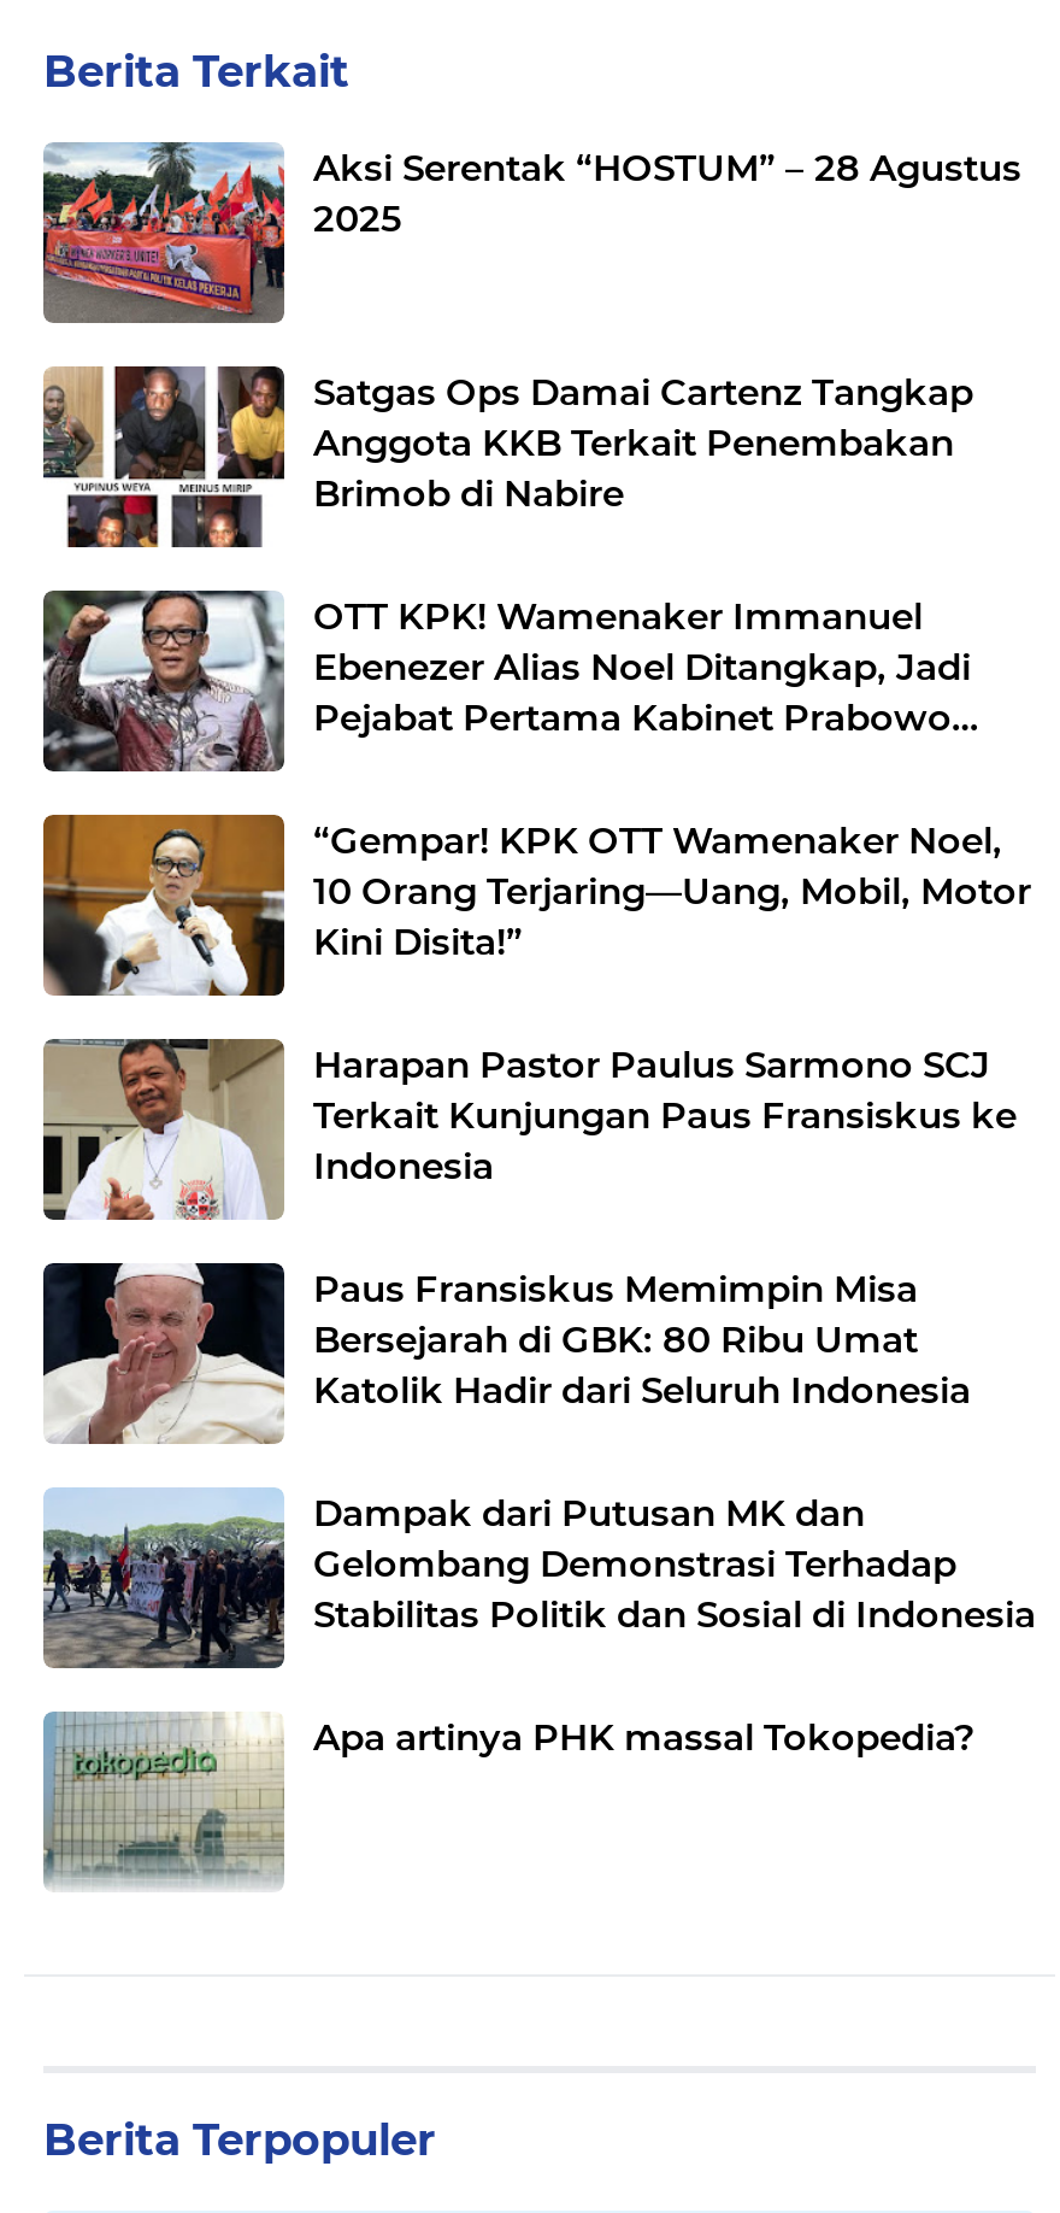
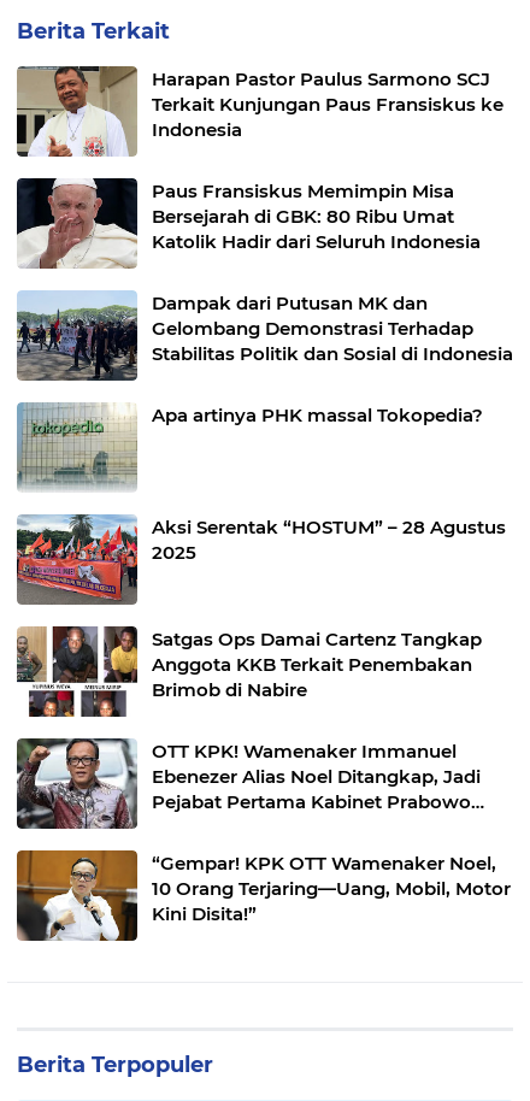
moved [39,137,1031,964] -> [14,512,511,925]: [image] | Aksi Serentak “HOSTUM” – 28 Agustus | 2025 | ... | 10 Orang Terjaring—Uang, Mobil, Motor | Kini Disita!”
moved [41,1037,1036,1760] -> [16,65,513,426]: [image] | Harapan Pastor Paulus Sarmono SCJ | Terkait Kunjungan Paus Fransiskus ke | ... | Stabilitas Politik dan Sosial di Indonesia | Apa artinya PHK massal Tokopedia?
moved [41,1712,284,1890] -> [16,402,137,491]: [image]

